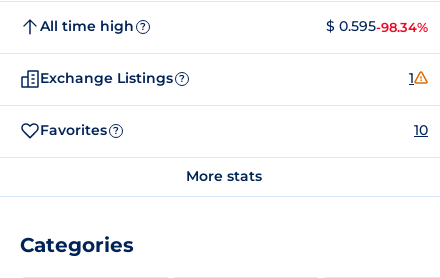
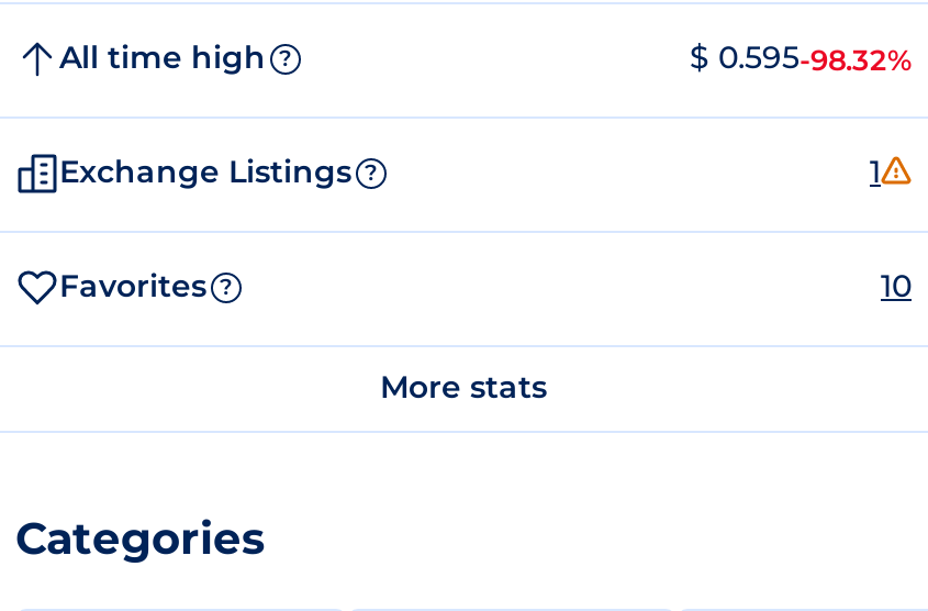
[326,17,428,35] $ 0.595-98.34% -> [690,38,912,77] $ 0.595-98.32%

